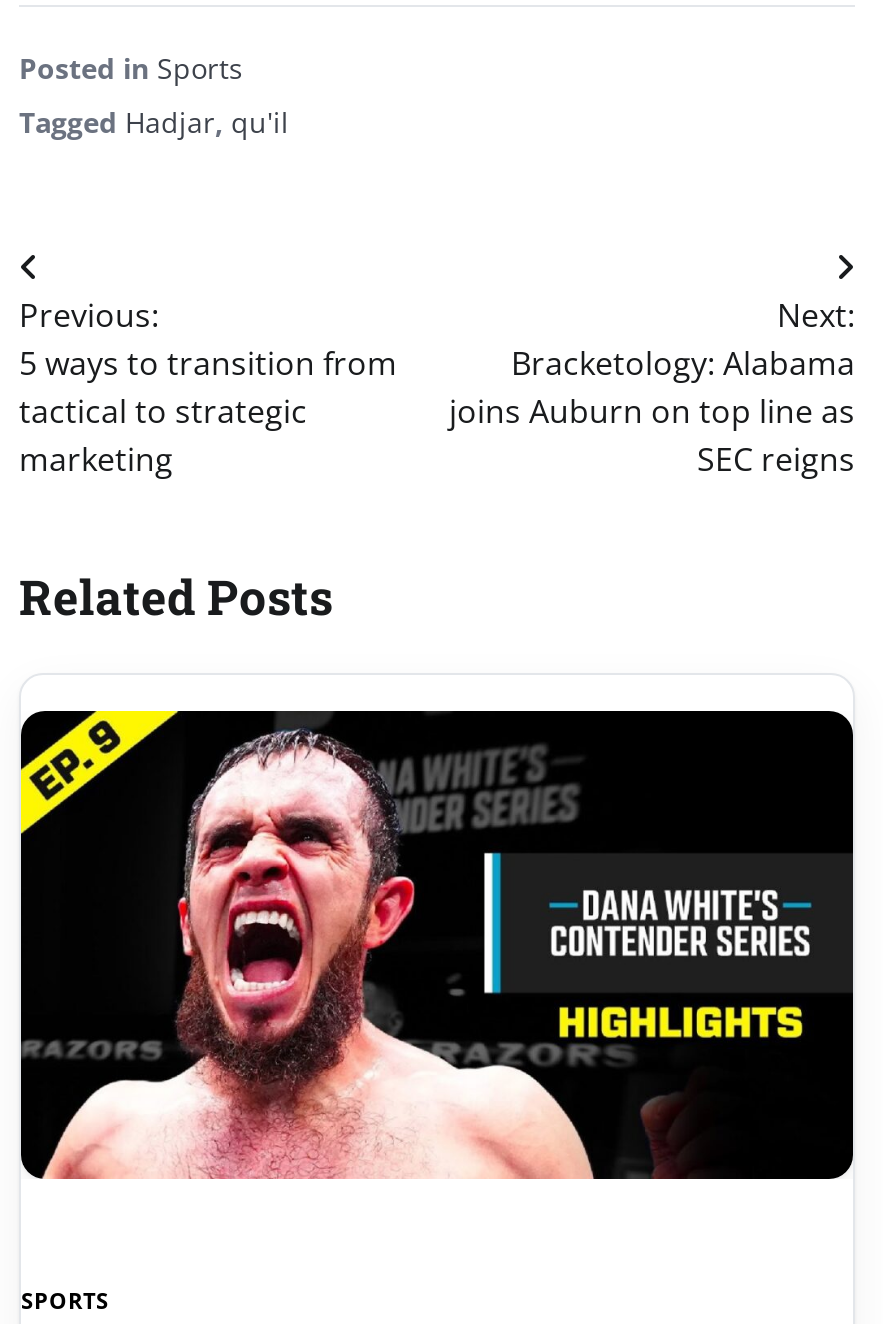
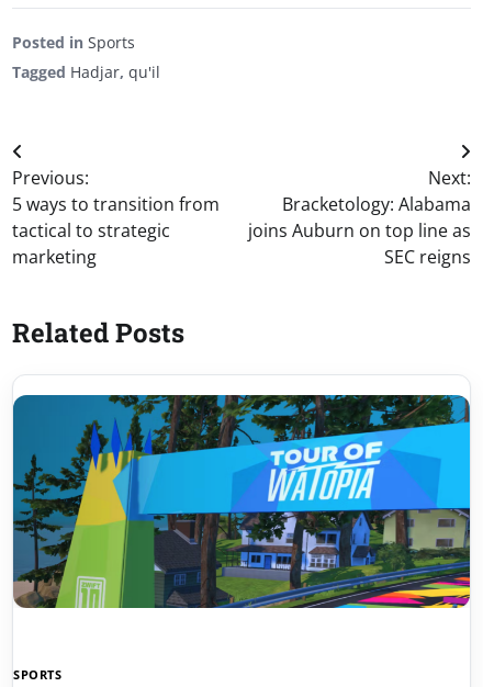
[19,709,855,1183] [image] -> [12,394,471,609] [image]

